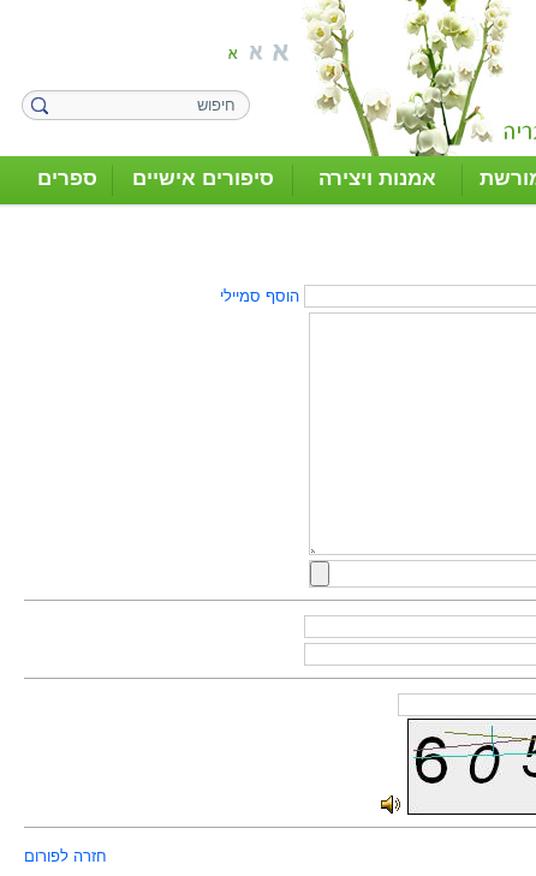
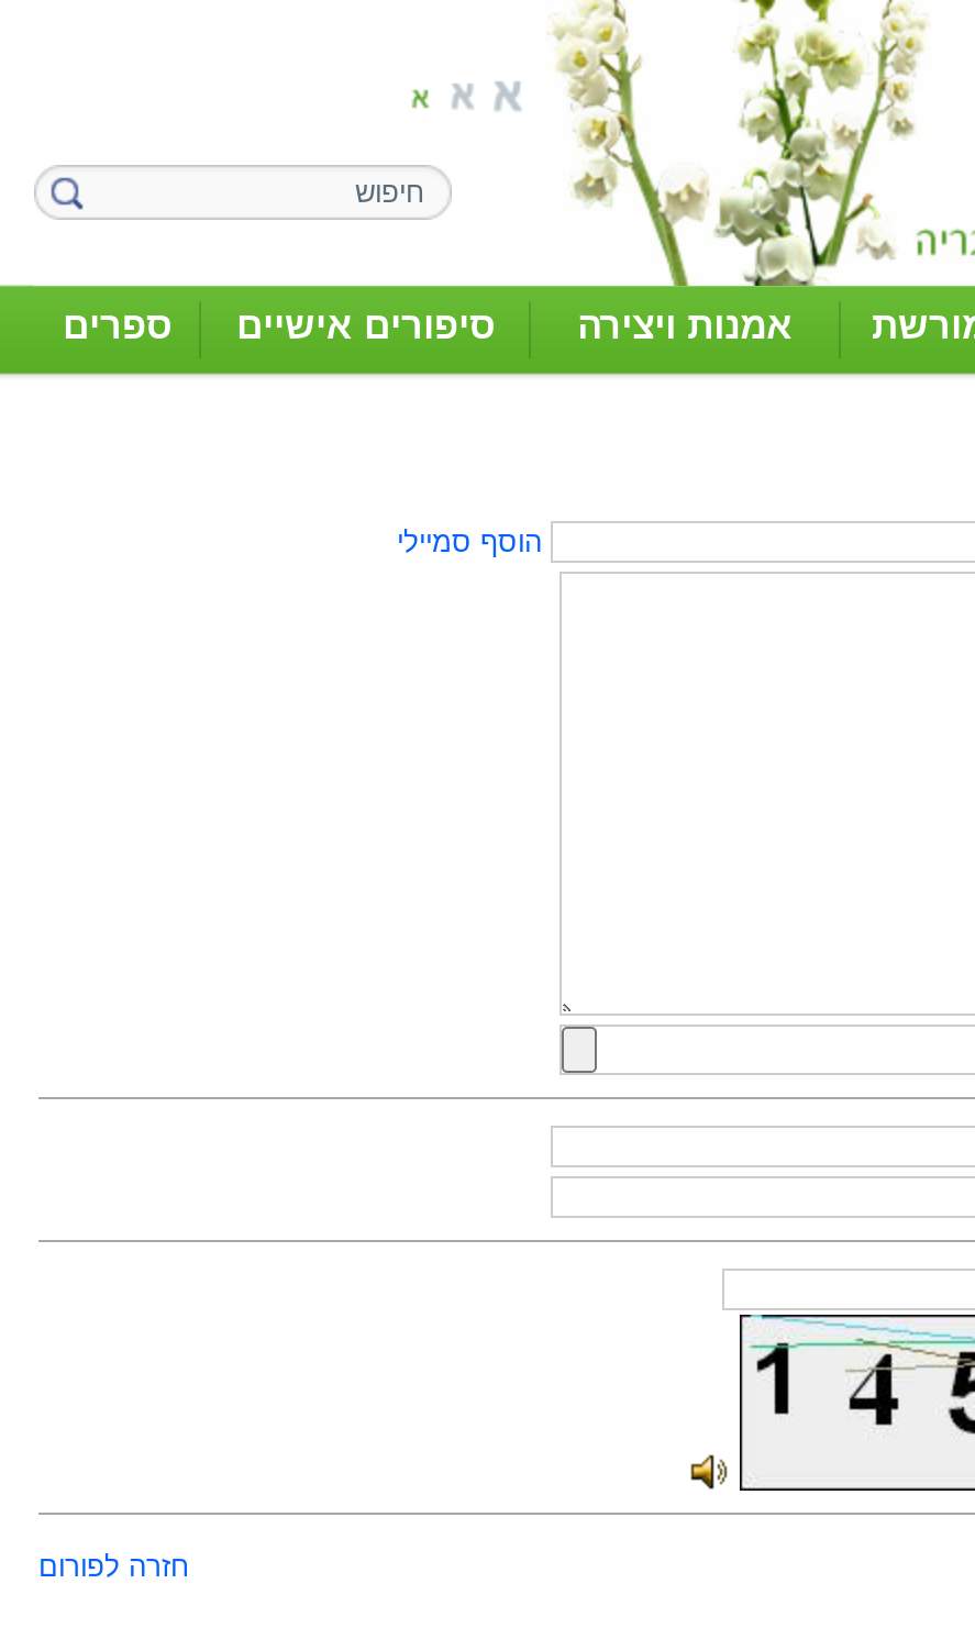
[413,717,532,785] [image] -> [751,1315,968,1436] [image]

